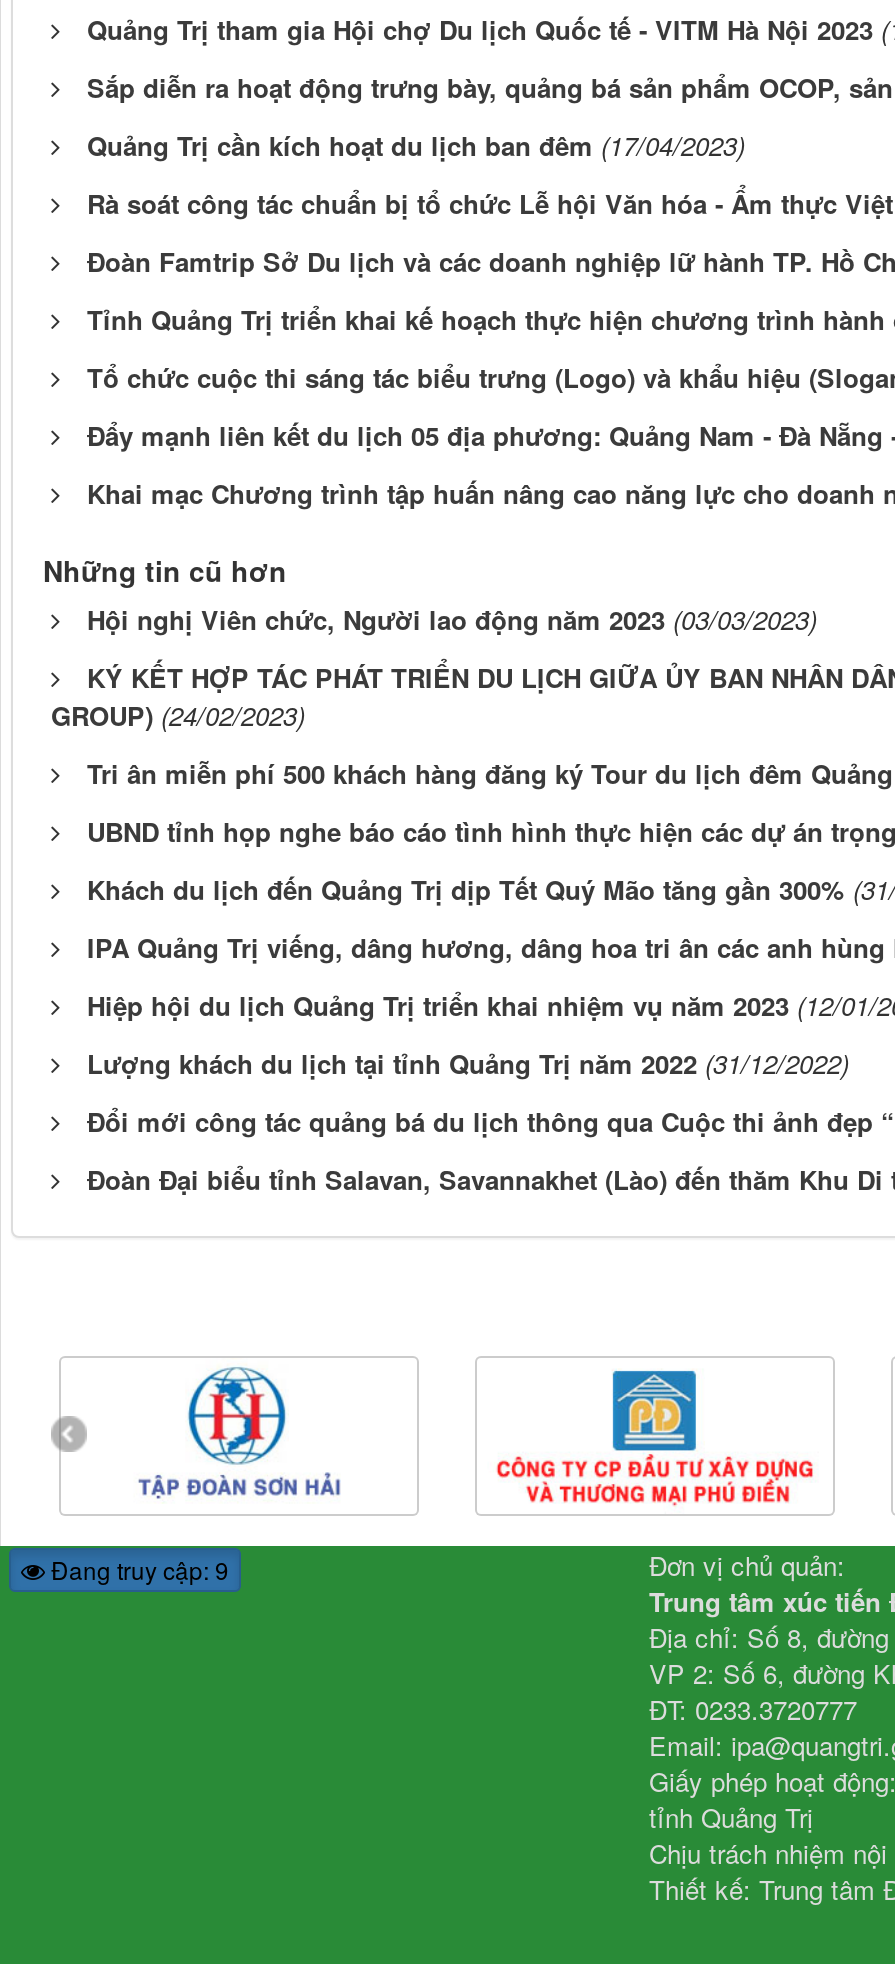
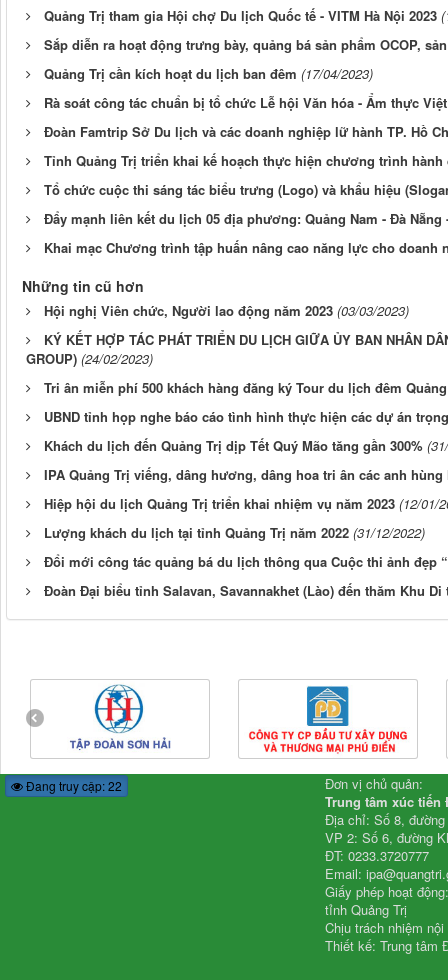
[45,1552,229,1586] Đang truy cập: 9 -> [23,777,122,794] Đang truy cập: 22

